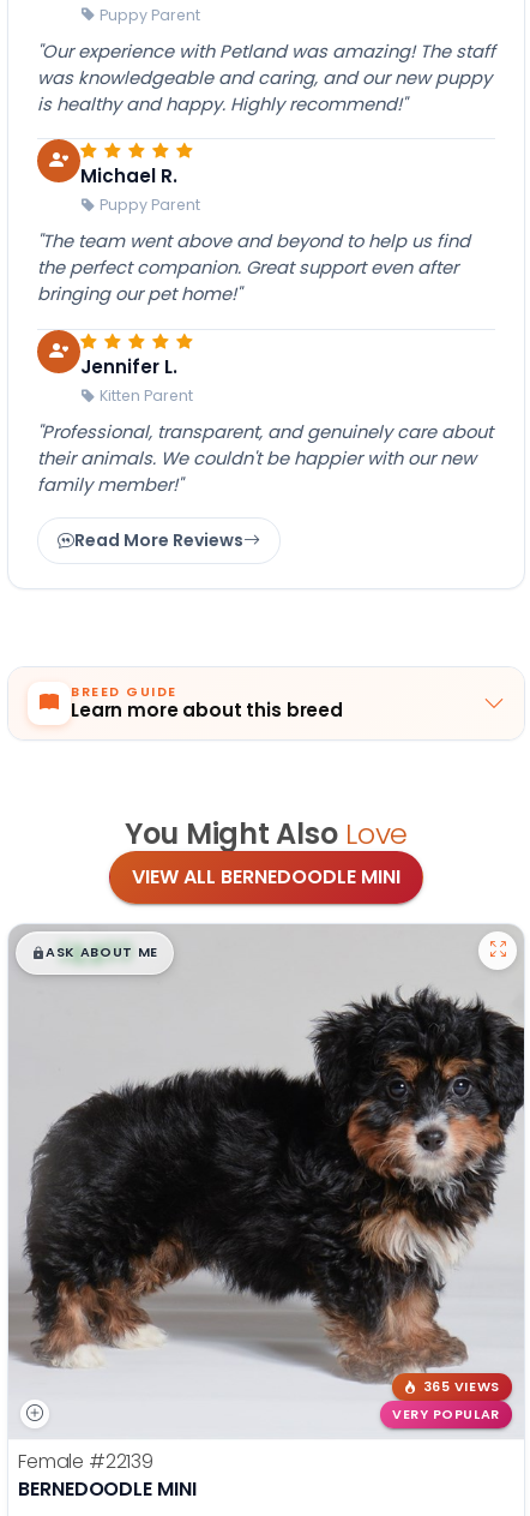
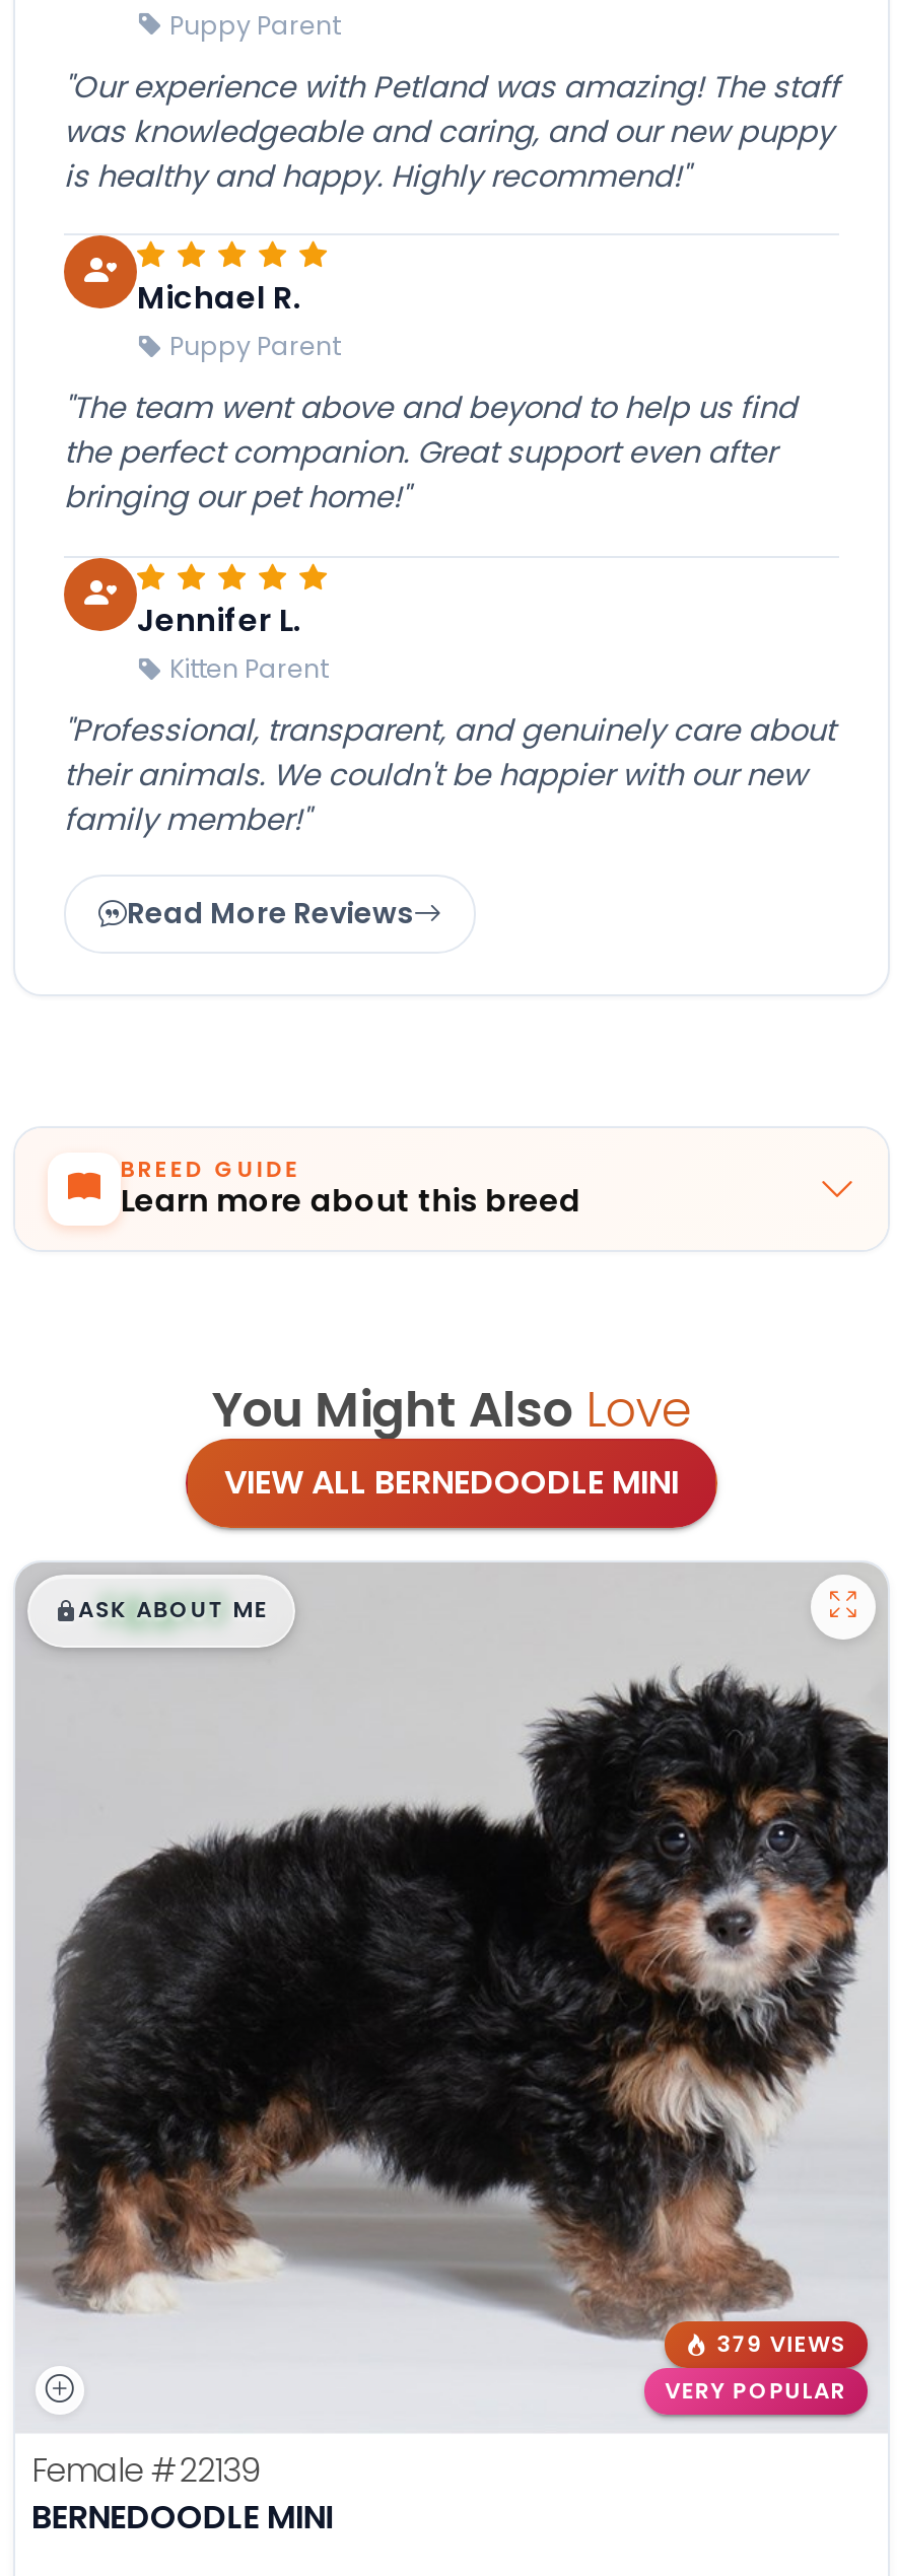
[423,1378,500,1396] 365 VIEWS -> [717,2330,846,2360] 379 VIEWS

